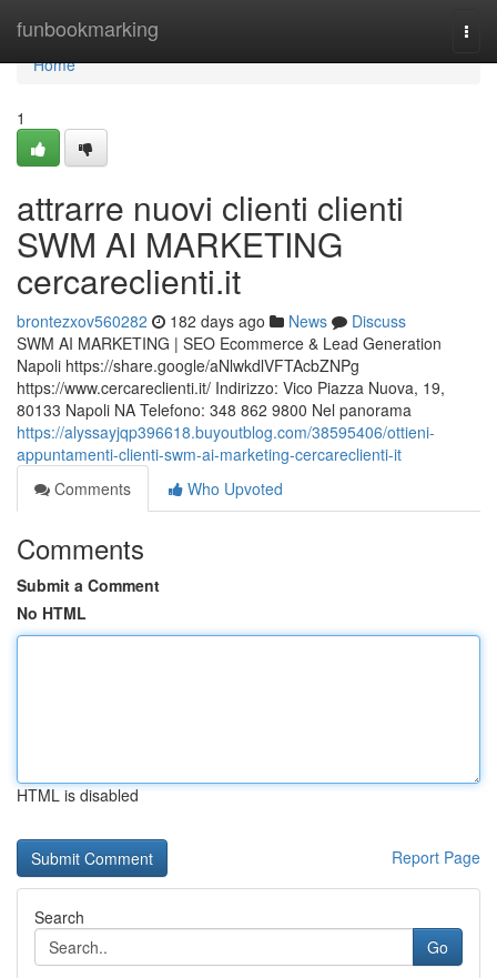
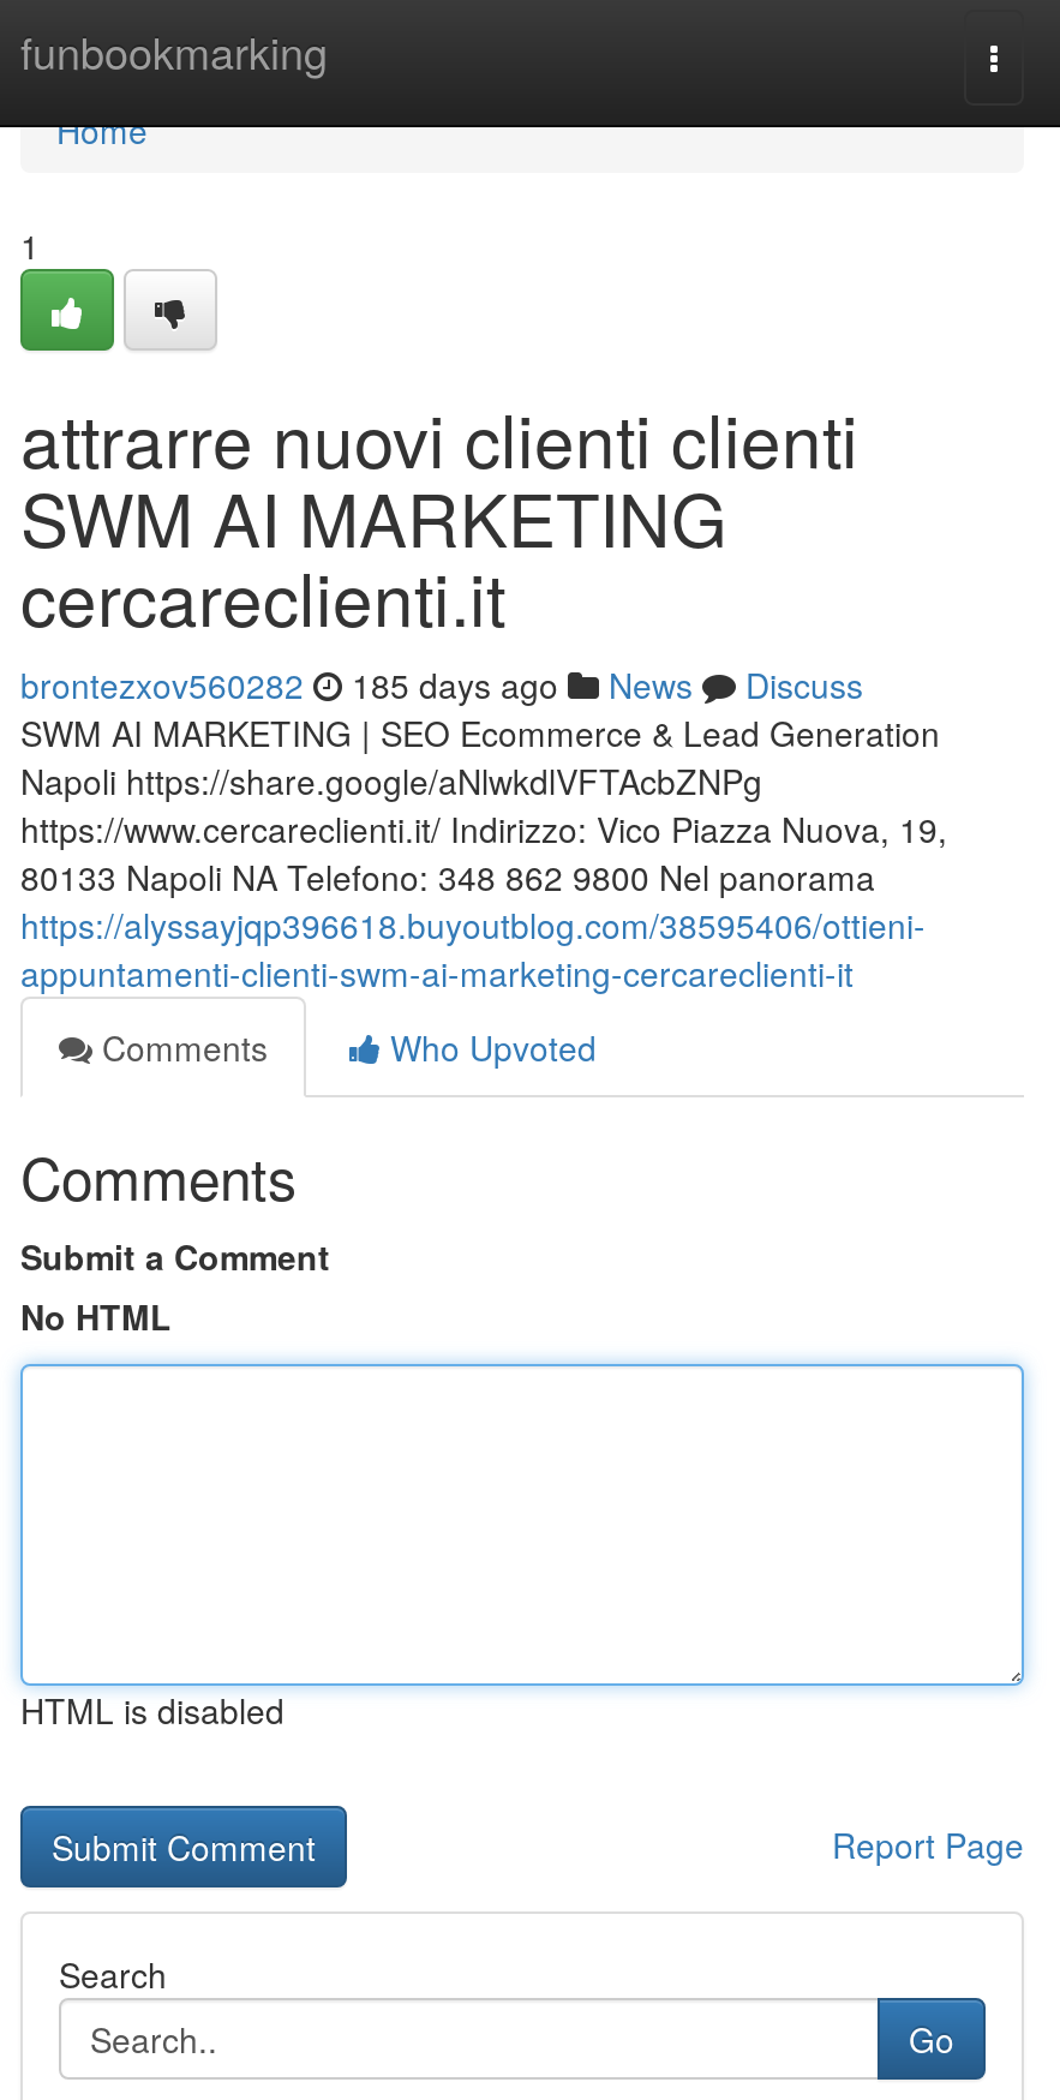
[17,310,406,332] brontezxov560282 182 days ago News Discuss -> [20,660,863,708] brontezxov560282 185 days ago News Discuss

